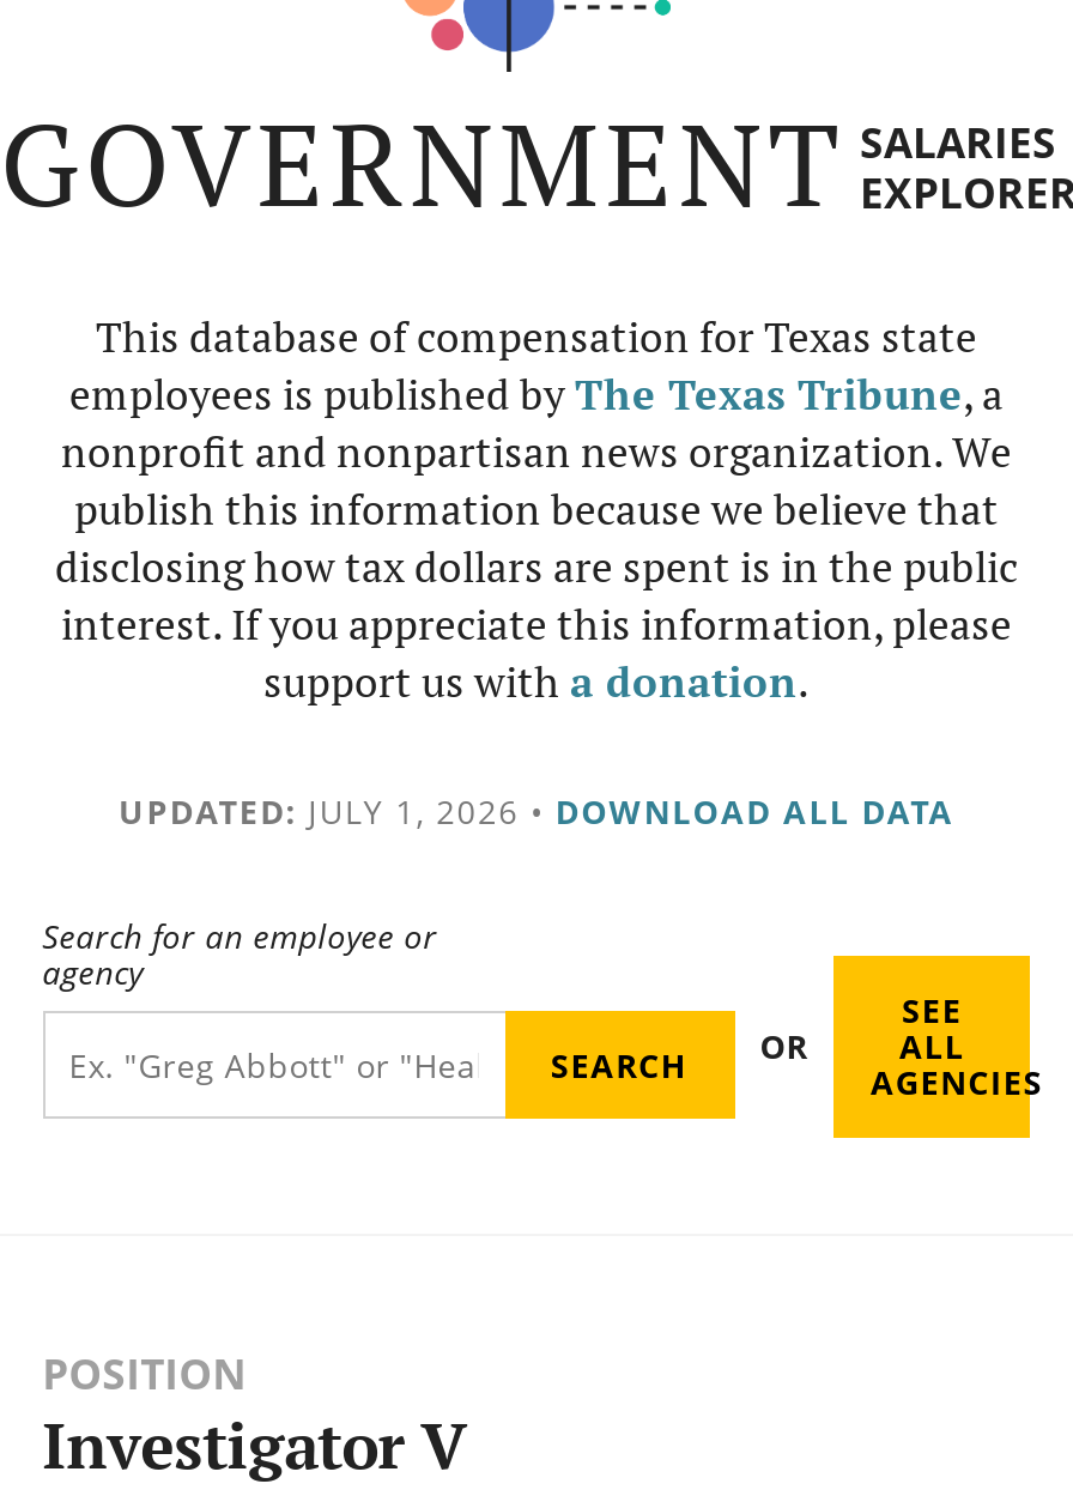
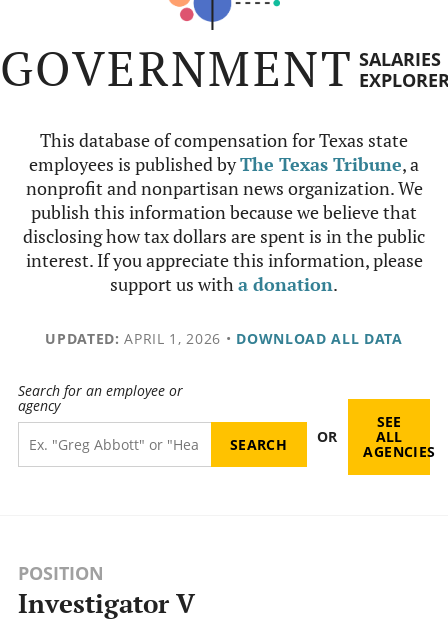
[119,788,954,834] UPDATED: JULY 1, 2026 • DOWNLOAD ALL DATA -> [45,329,403,348] UPDATED: APRIL 1, 2026 • DOWNLOAD ALL DATA

